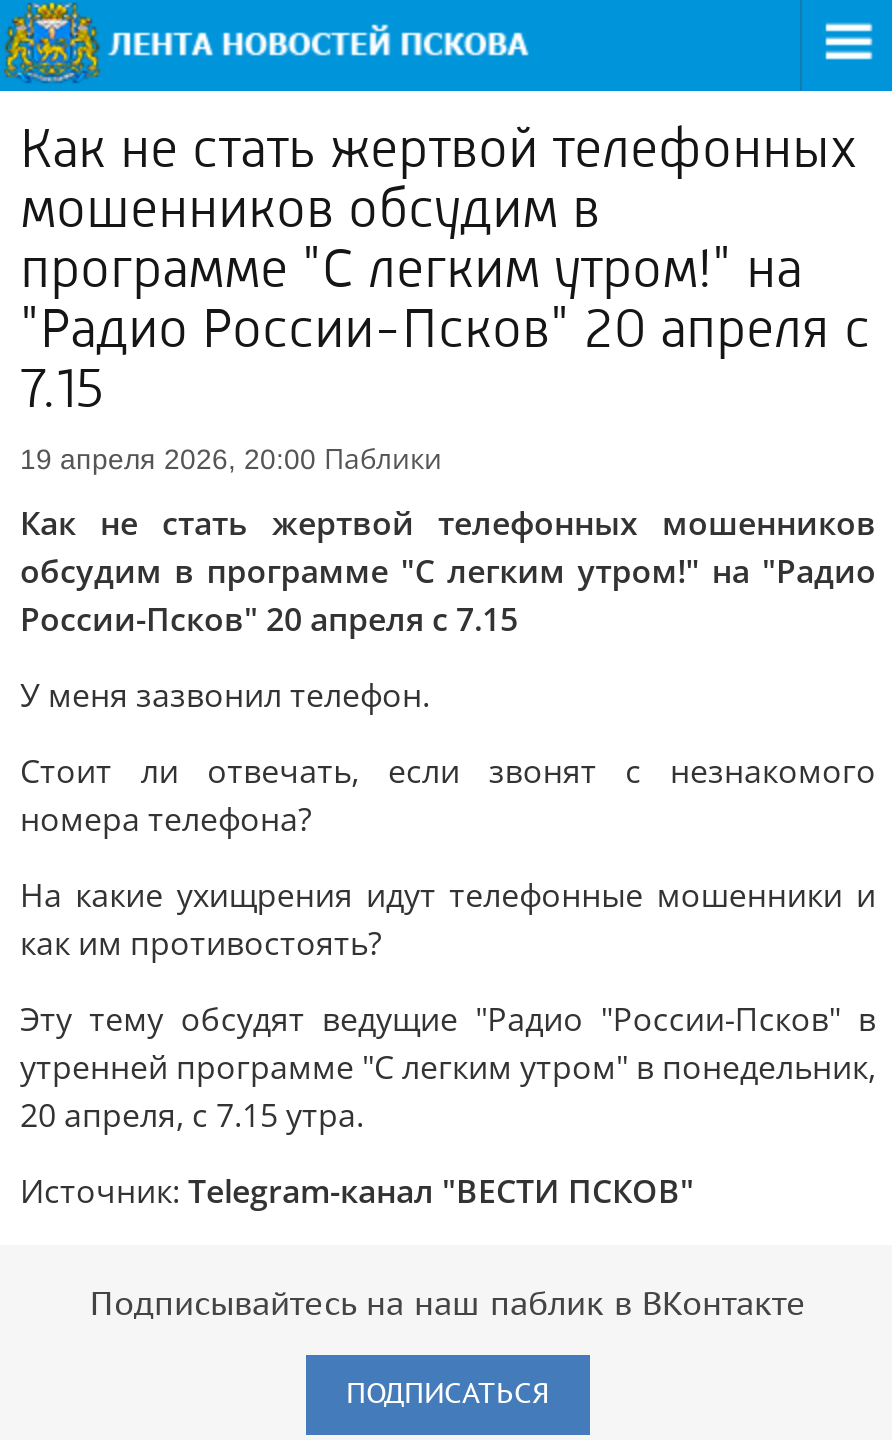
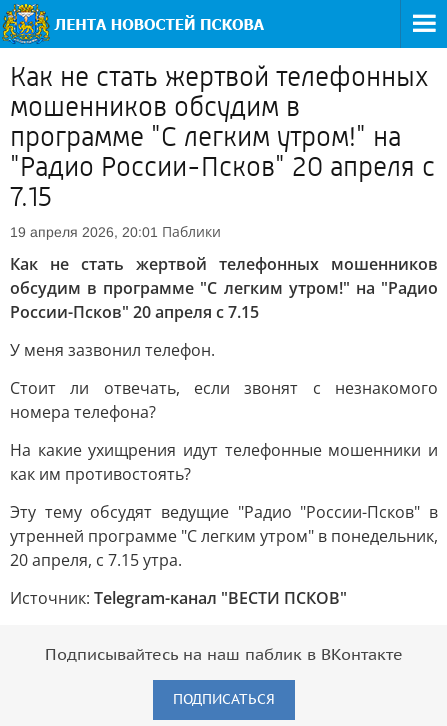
[20,439,442,477] 19 апреля 2026, 20:00 Паблики -> [10,222,221,241] 19 апреля 2026, 20:01 Паблики

